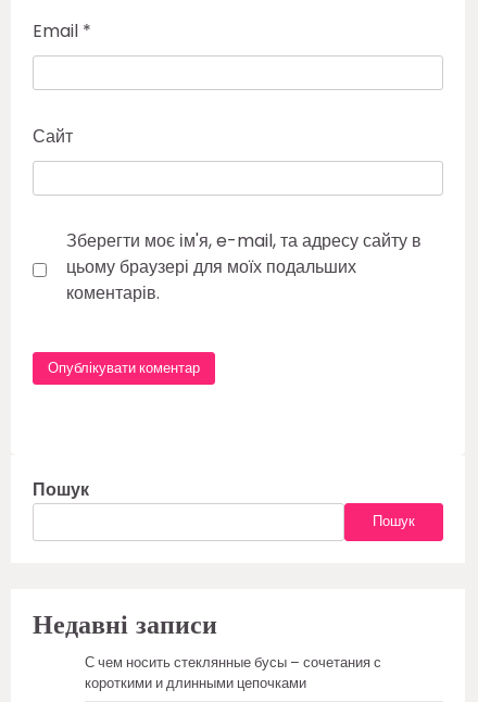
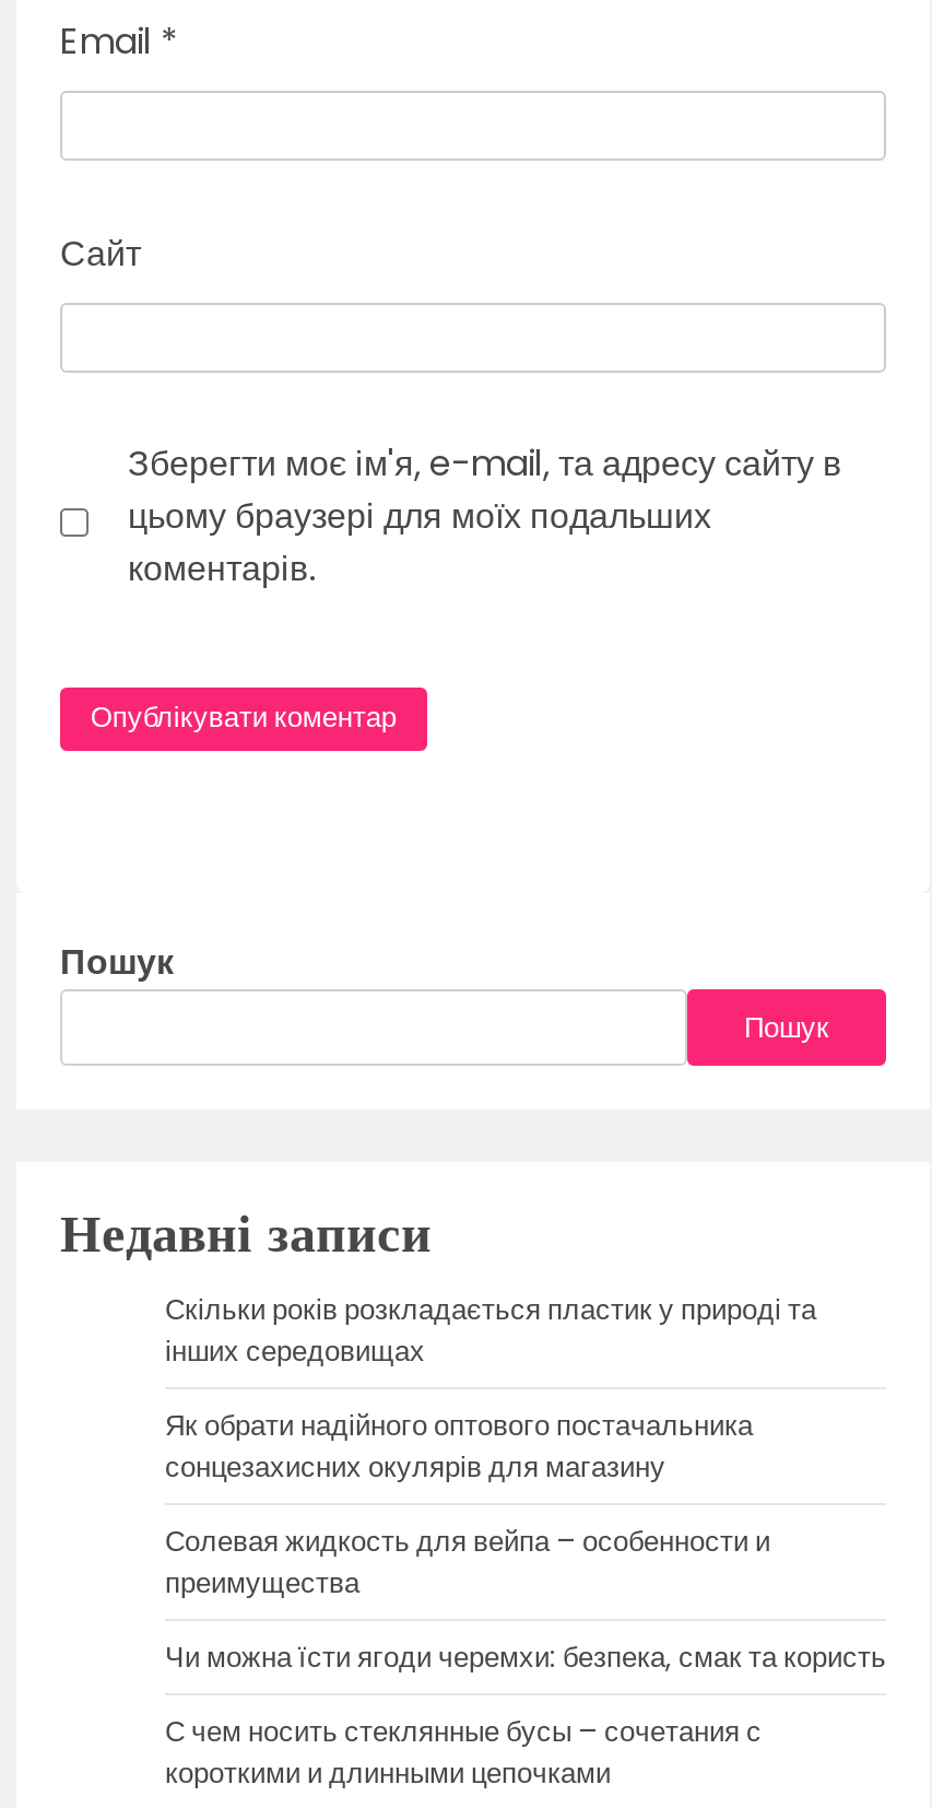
none -> [165,1289,886,1678] Скільки років розкладається пластик у природі та | інших середовищах | Як обрати надійного оптового постачальника | сонцезахисних окулярів для магазину | Солевая жидкость для вейпа – особенности и | преимущества | Чи можна їсти ягоди черемхи: безпека, смак та користь

